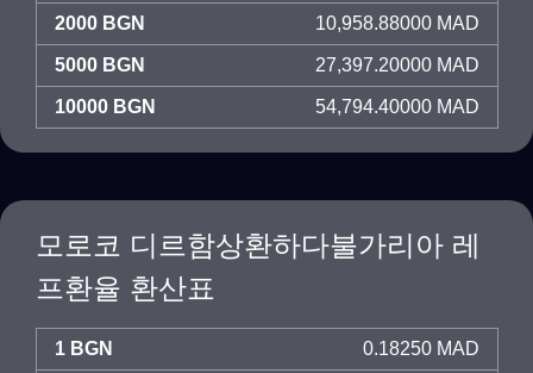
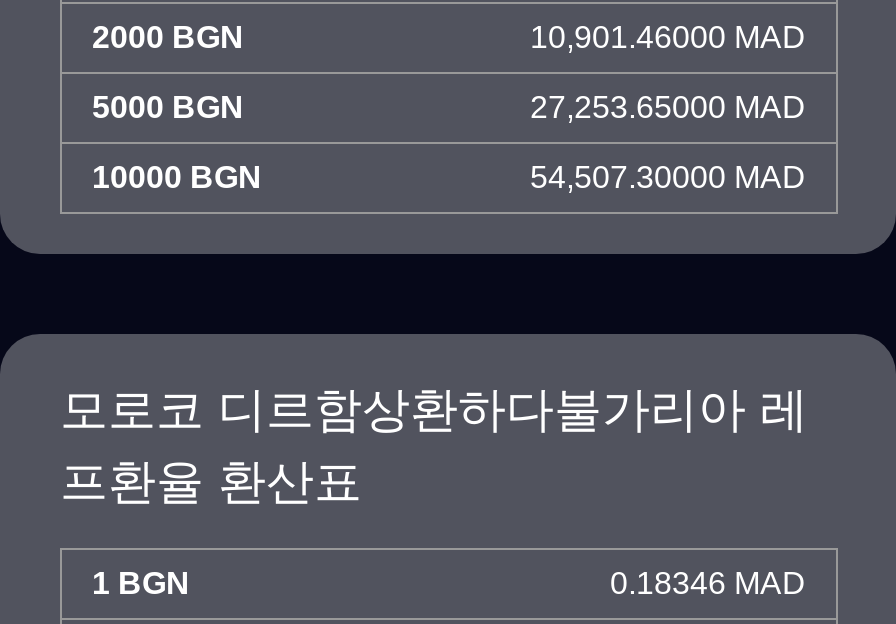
[315,13,479,33] 10,958.88000 MAD -> [530,20,806,54] 10,901.46000 MAD
[315,55,479,75] 27,397.20000 MAD -> [530,90,806,124] 27,253.65000 MAD
[315,97,479,117] 54,794.40000 MAD -> [530,160,806,194] 54,507.30000 MAD
[363,338,479,359] 0.18250 MAD -> [610,566,806,600] 0.18346 MAD

